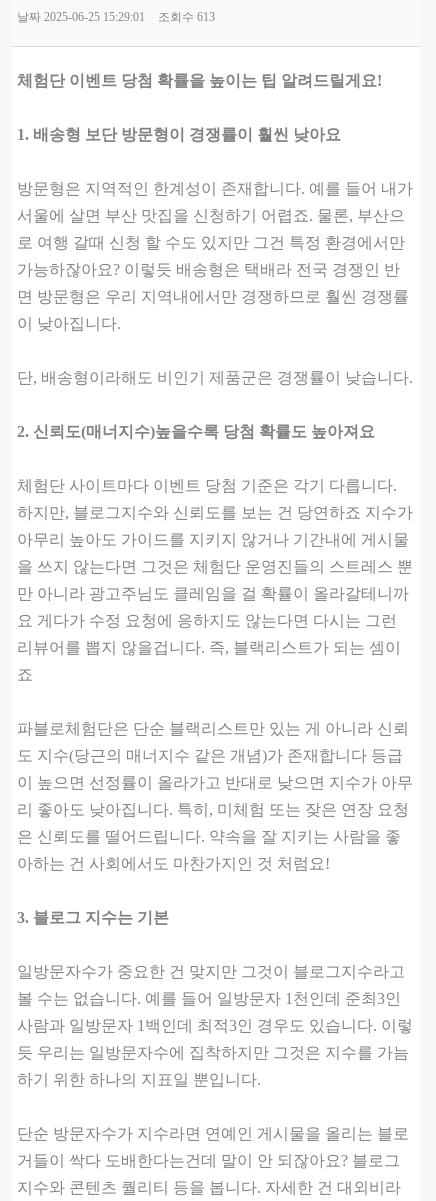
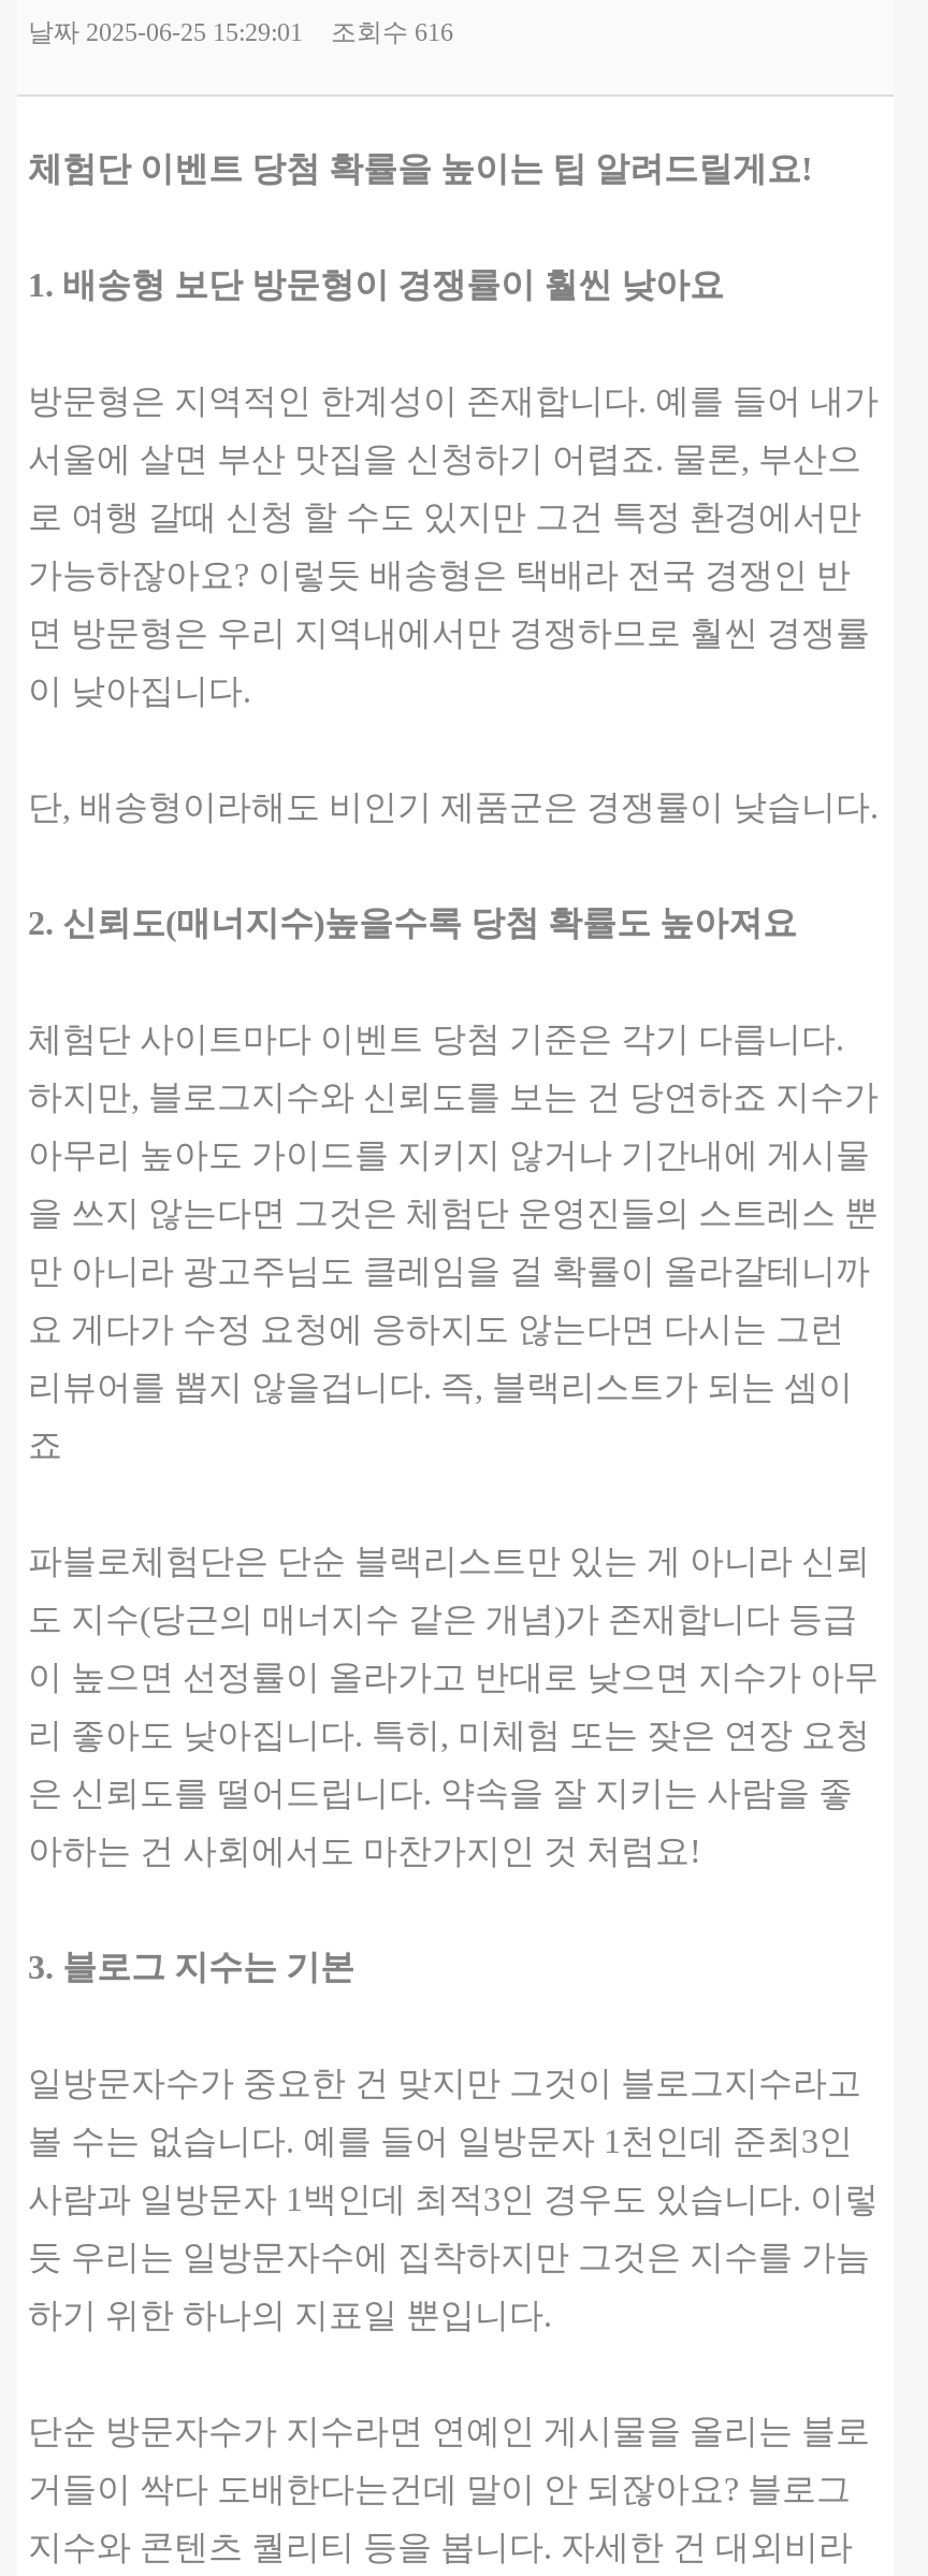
[17,10,215,24] 날짜 2025-06-25 15:29:01 조회수 613 -> [28,17,453,47] 날짜 2025-06-25 15:29:01 조회수 616

